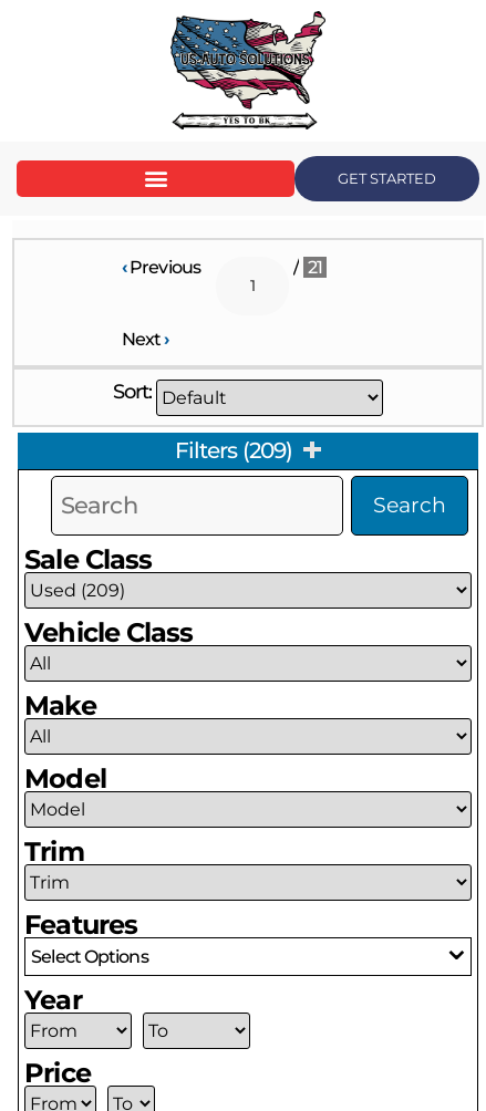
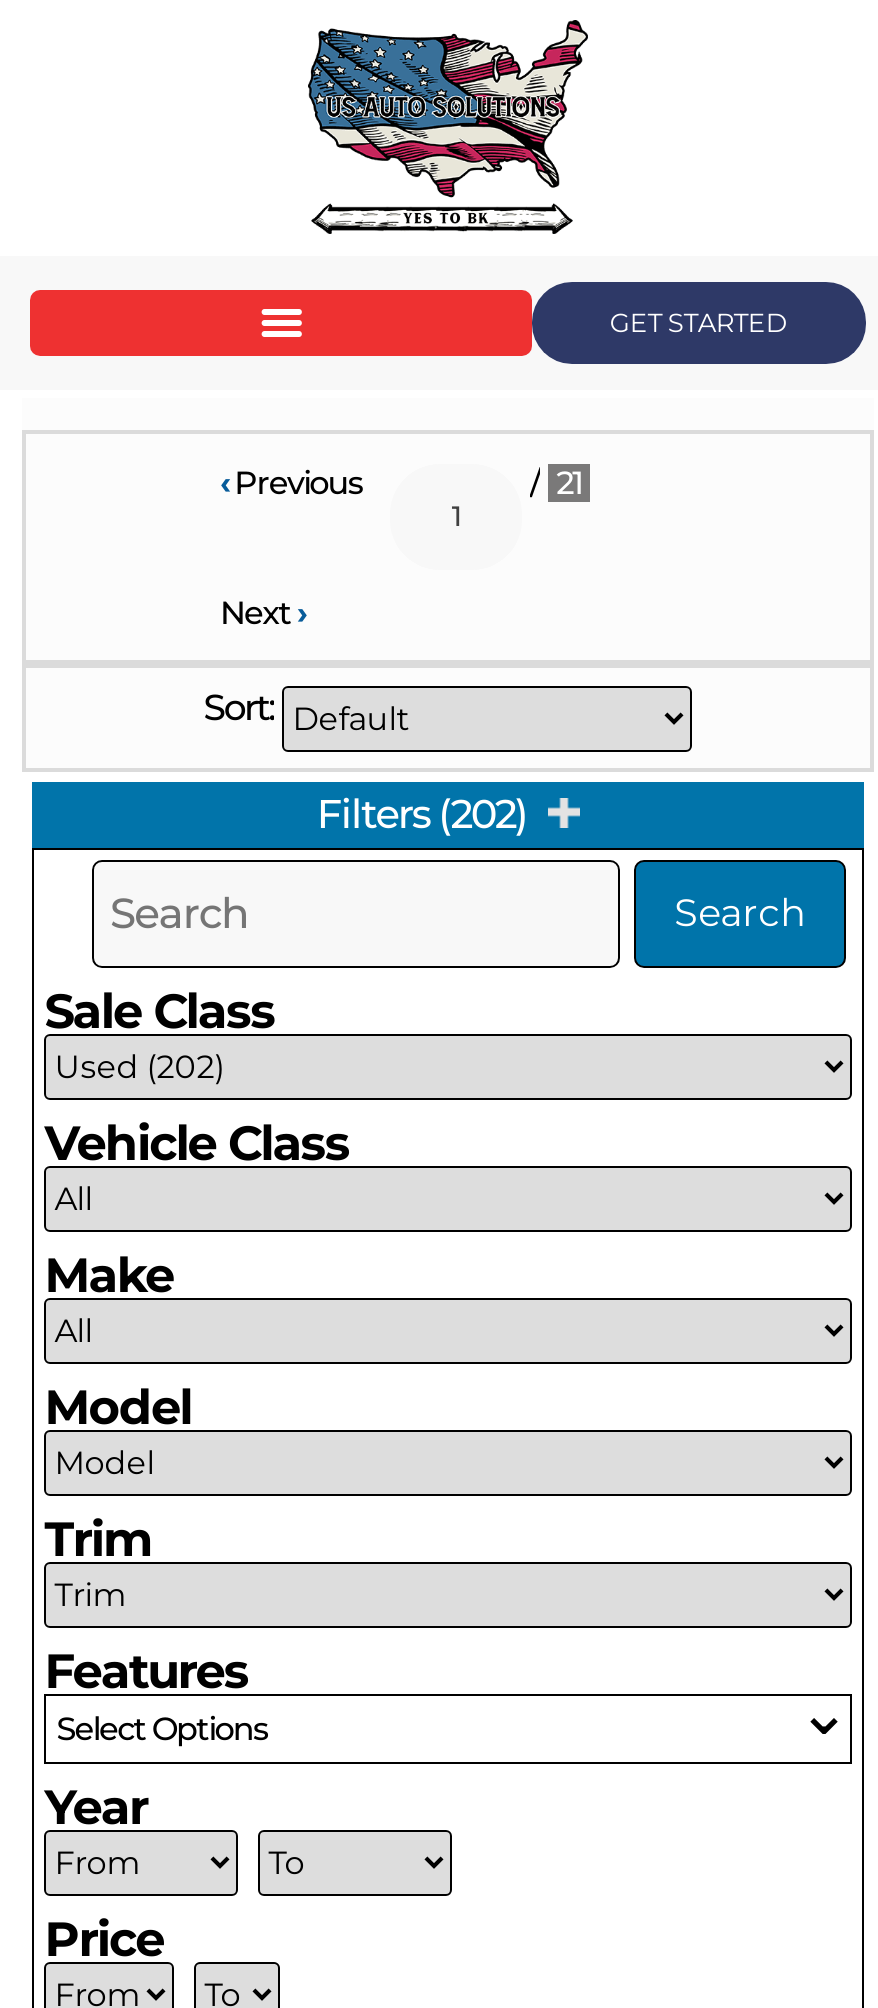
[175,437,292,464] Filters (209) -> [317,790,527,838] Filters (202)

